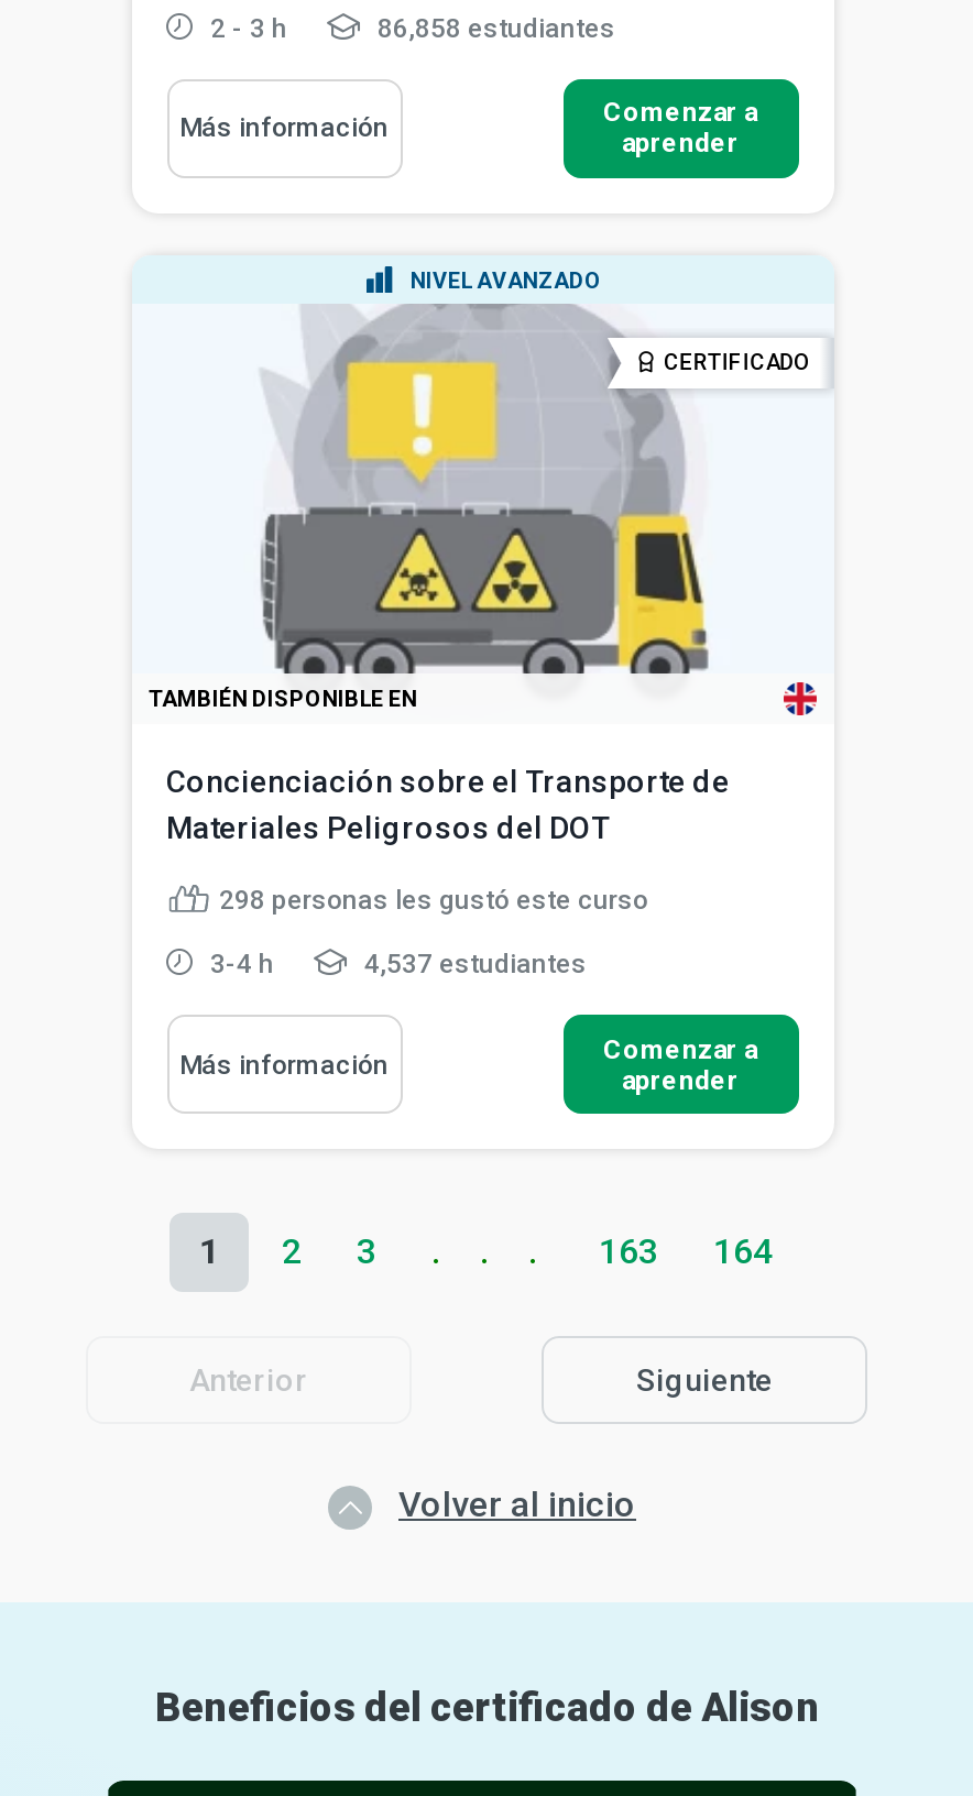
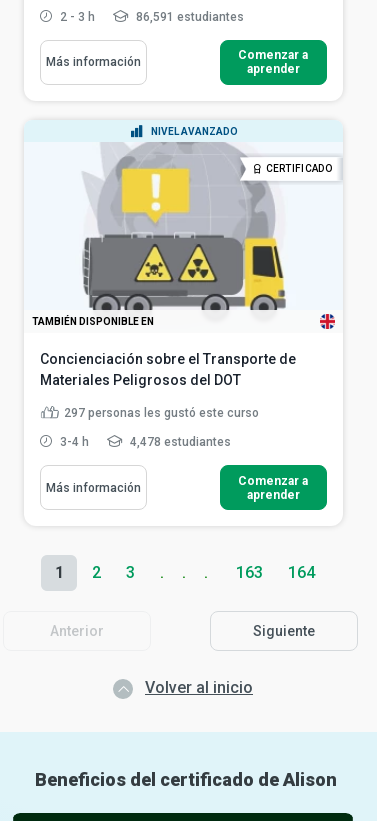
[371,12,615,43] 86,858 estudiantes -> [132,9,243,23] 86,591 estudiantes
[219,885,648,916] 298 personas les gustó este curso -> [63,406,258,420] 297 personas les gustó este curso
[358,949,587,979] 4,537 estudiantes -> [126,435,230,449] 4,478 estudiantes

